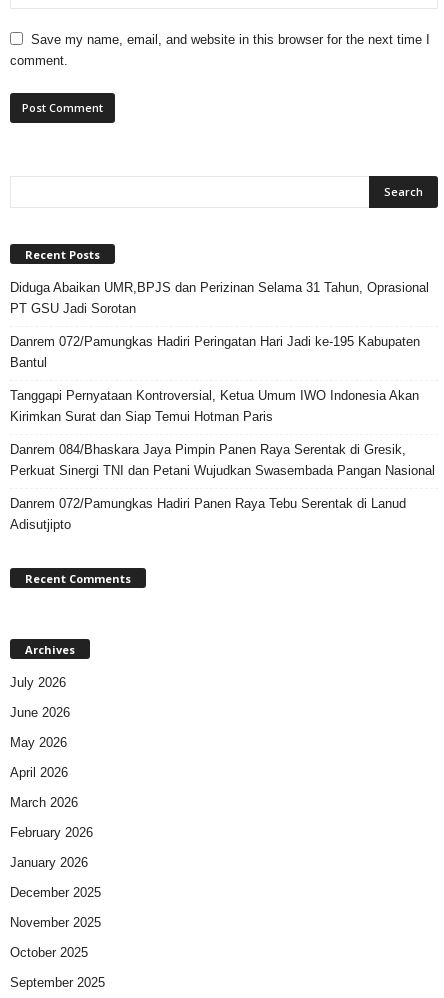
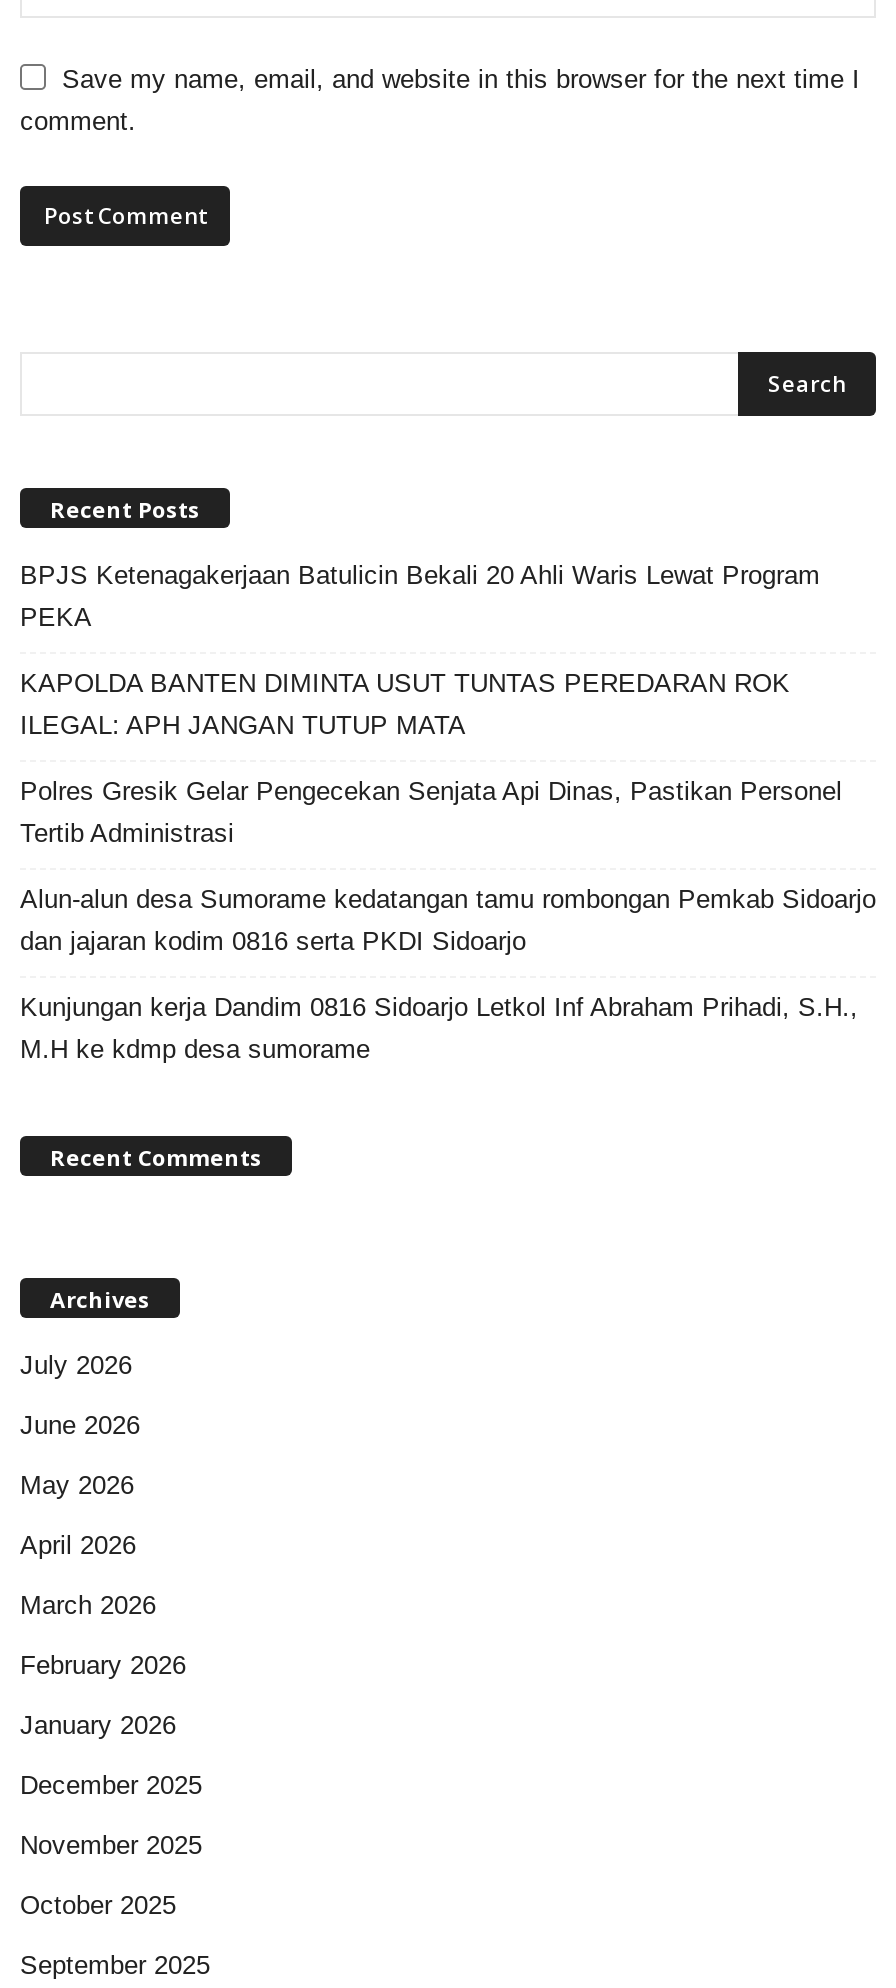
[10,280,429,316] Diduga Abaikan UMR,BPJS dan Perizinan Selama 31 Tahun, Oprasional | PT GSU Jadi Sorotan -> [20,560,820,632] BPJS Ketenagakerjaan Batulicin Bekali 20 Ahli Waris Lewat Program | PEKA
[10,334,420,370] Danrem 072/Pamungkas Hadiri Peringatan Hari Jadi ke-195 Kabupaten | Bantul -> [20,668,790,740] KAPOLDA BANTEN DIMINTA USUT TUNTAS PEREDARAN ROK | ILEGAL: APH JANGAN TUTUP MATA
[10,388,419,424] Tanggapi Pernyataan Kontroversial, Ketua Umum IWO Indonesia Akan | Kirimkan Surat dan Siap Temui Hotman Paris -> [20,776,842,848] Polres Gresik Gelar Pengecekan Senjata Api Dinas, Pastikan Personel | Tertib Administrasi
[10,442,435,478] Danrem 084/Bhaskara Jaya Pimpin Panen Raya Serentak di Gresik, | Perkuat Sinergi TNI dan Petani Wujudkan Swasembada Pangan Nasional -> [20,884,876,956] Alun-alun desa Sumorame kedatangan tamu rombongan Pemkab Sidoarjo | dan jajaran kodim 0816 serta PKDI Sidoarjo
[10,496,406,532] Danrem 072/Pamungkas Hadiri Panen Raya Tebu Serentak di Lanud | Adisutjipto -> [20,992,858,1064] Kunjungan kerja Dandim 0816 Sidoarjo Letkol Inf Abraham Prihadi, S.H., | M.H ke kdmp desa sumorame

